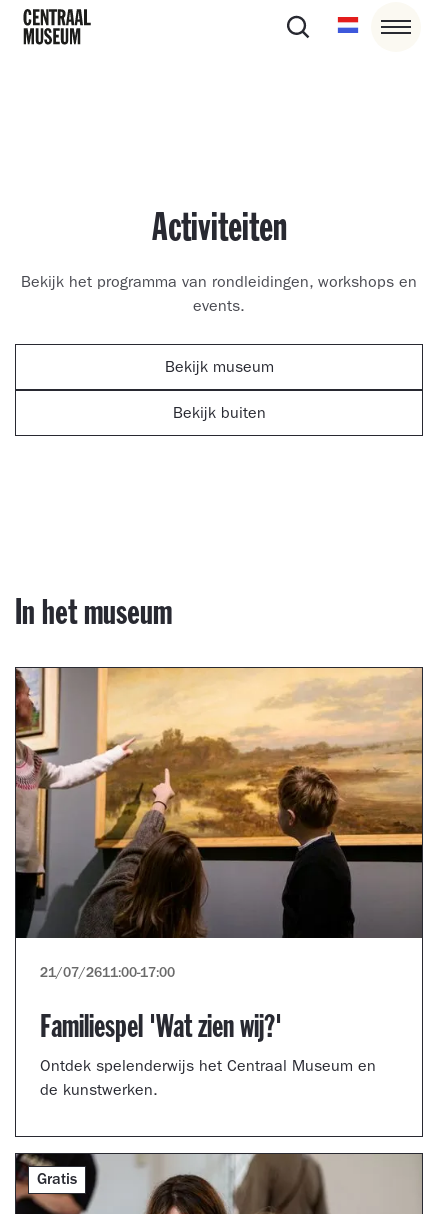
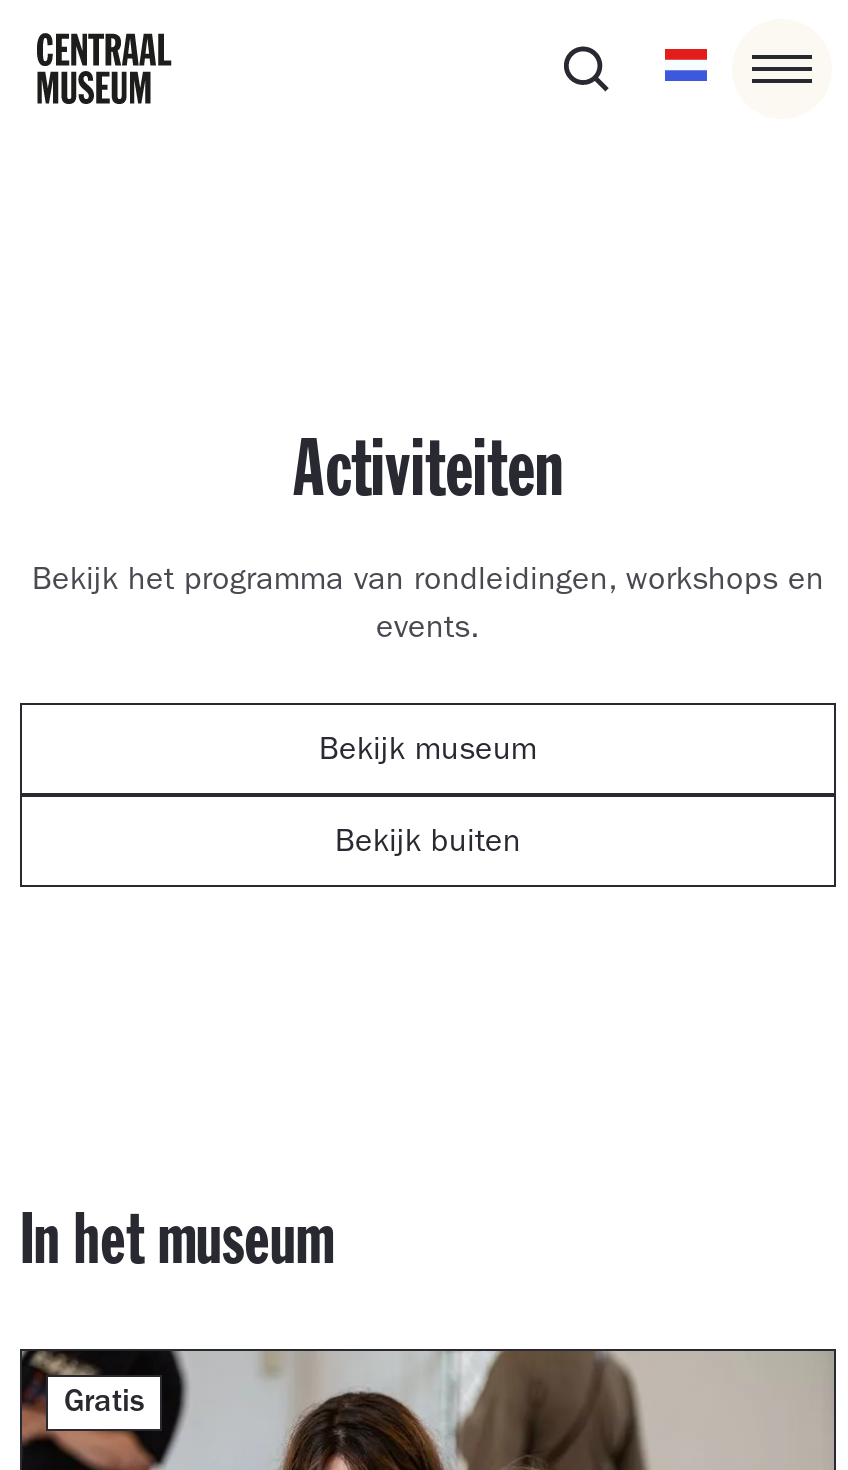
[15,667,423,1138] [image] | 21/07/2611:00-17:00 | Familiespel 'Wat zien wij?' | Ontdek spelenderwijs het Centraal Museum en | de kunstwerken. -> none

